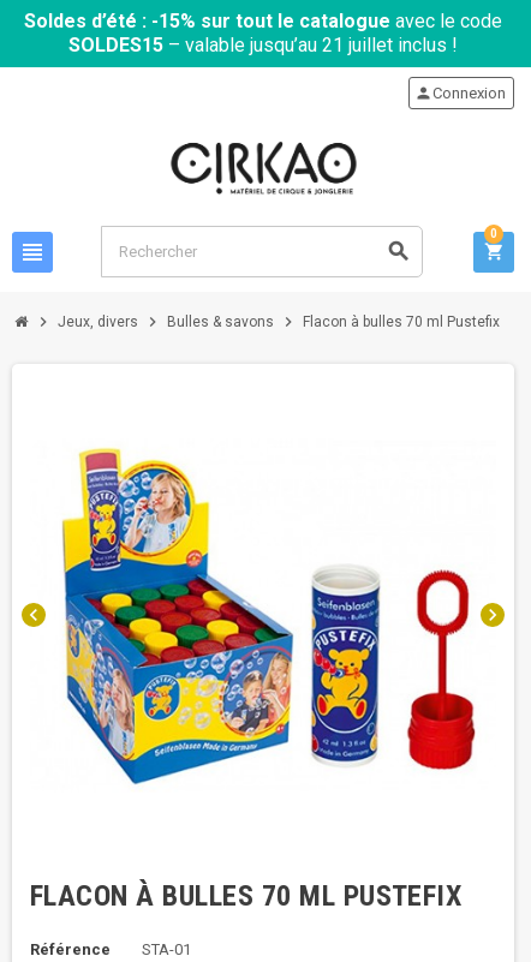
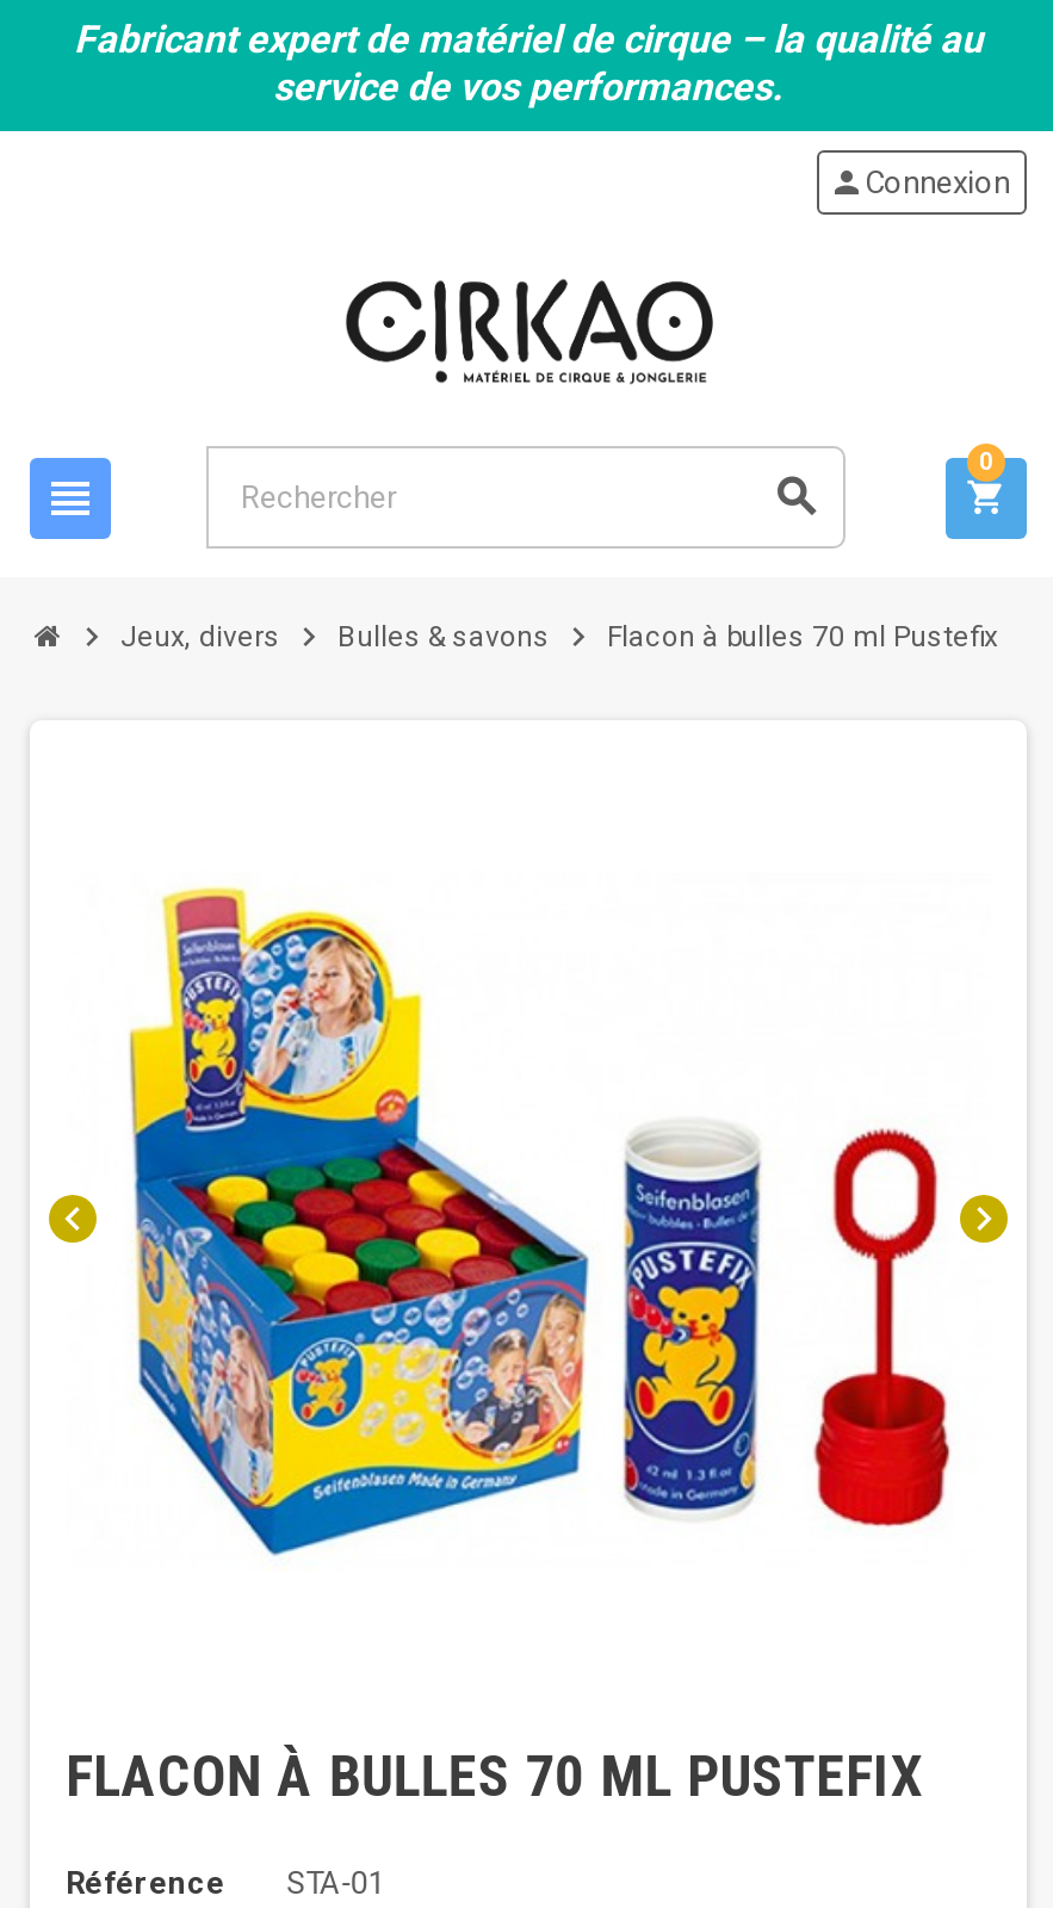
[24,10,502,56] Soldes d’été : -15% sur tout le catalogue avec le code | SOLDES15 – valable jusqu’au 21 juillet inclus ! -> [74,17,983,110] Fabricant expert de matériel de cirque – la qualité au | service de vos performances.

